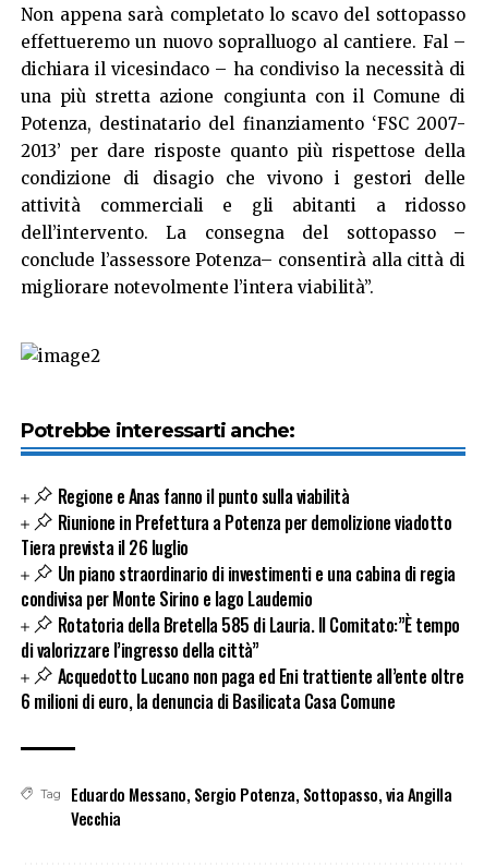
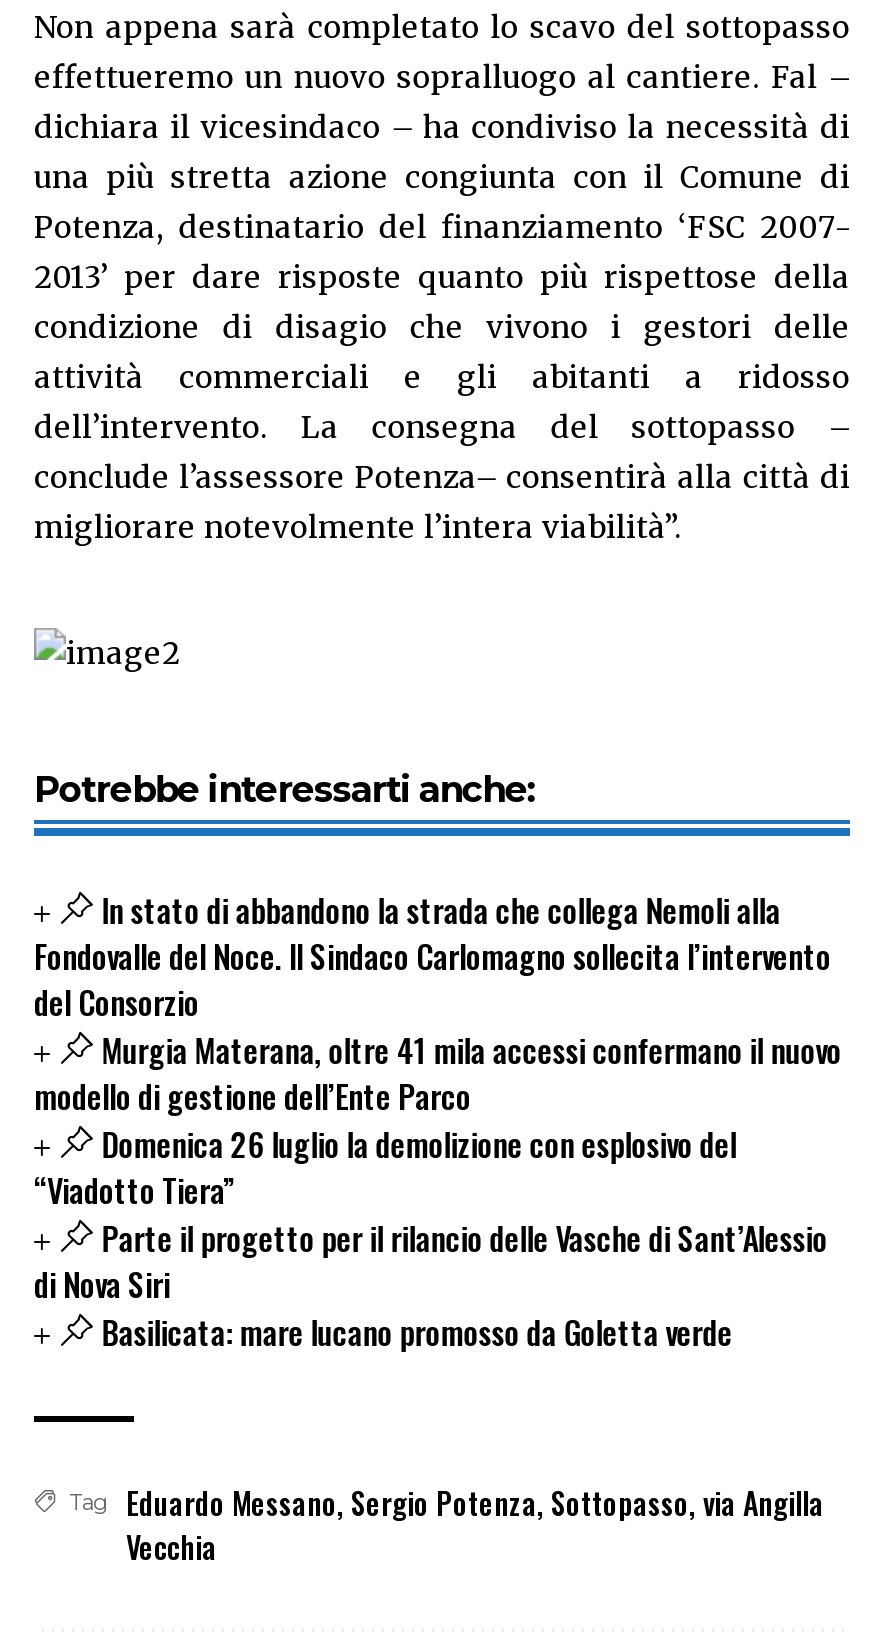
[21,483,464,714] Regione e Anas fanno il punto sulla viabilità | Riunione in Prefettura a Potenza per demolizione viadotto | Tiera prevista il 26 luglio | Un piano straordinario di investimenti e una cabina di regia | condivisa per Monte Sirino e lago Laudemio | Rotatoria della Bretella 585 di Lauria. Il Comitato:”È tempo | di valorizzare l’ingresso della città” | Acquedotto Lucano non paga ed Eni trattiente all’ente oltre | 6 milioni di euro, la denuncia di Basilicata Casa Comune -> [34,885,841,1355] In stato di abbandono la strada che collega Nemoli alla | Fondovalle del Noce. Il Sindaco Carlomagno sollecita l’intervento | del Consorzio | Murgia Materana, oltre 41 mila accessi confermano il nuovo | modello di gestione dell’Ente Parco | Domenica 26 luglio la demolizione con esplosivo del | “Viadotto Tiera” | Parte il progetto per il rilancio delle Vasche di Sant’Alessio | di Nova Siri | Basilicata: mare lucano promosso da Goletta verde

